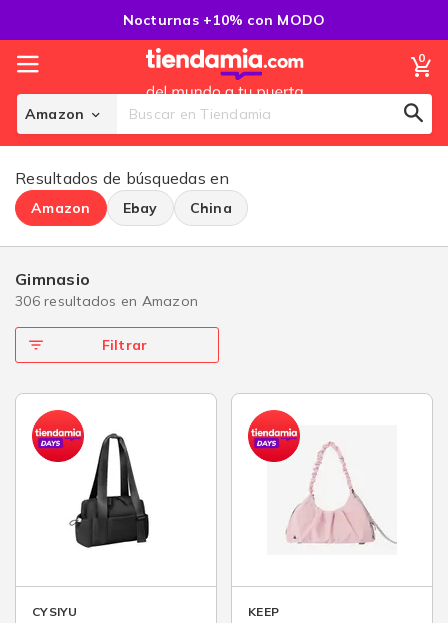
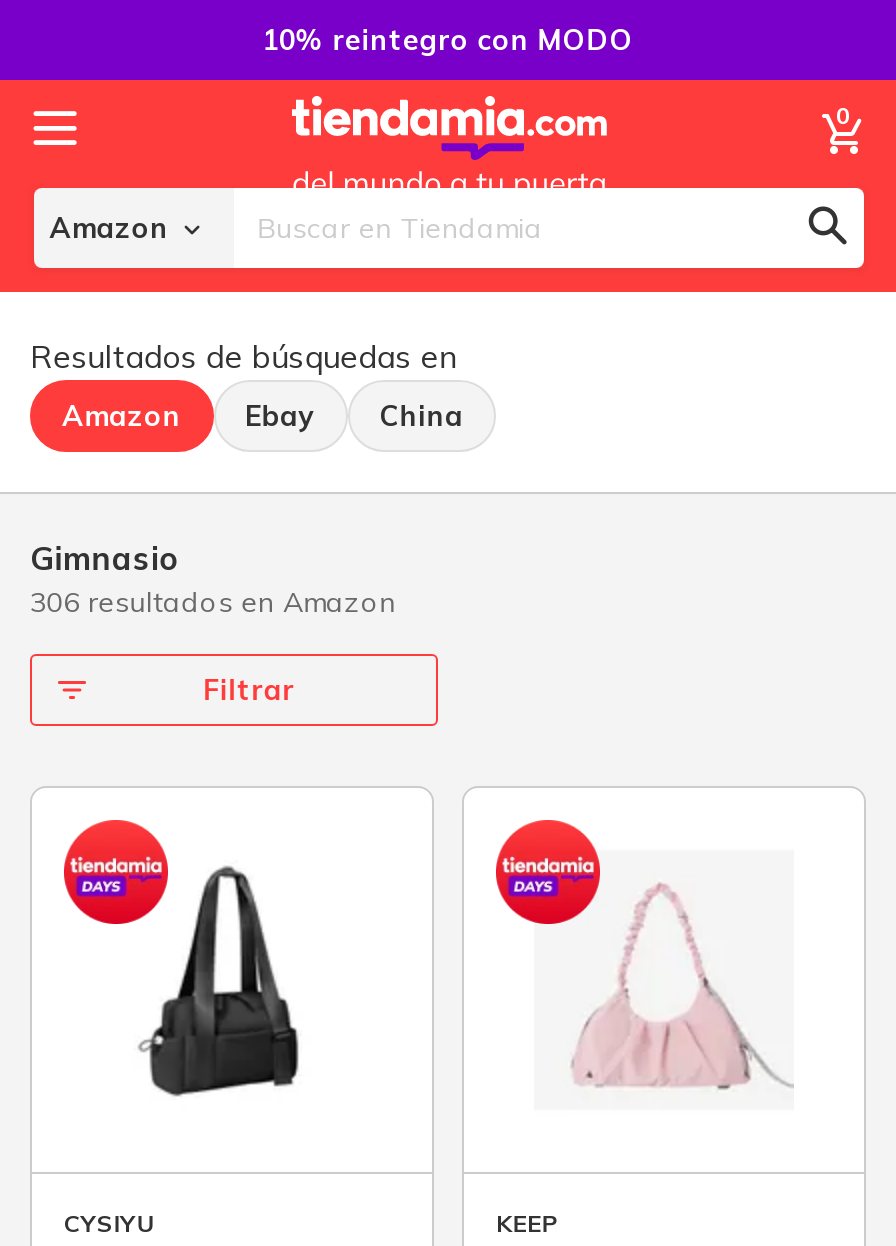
[123,11,325,29] Nocturnas +10% con MODO -> [262,22,634,58] 10% reintegro con MODO

